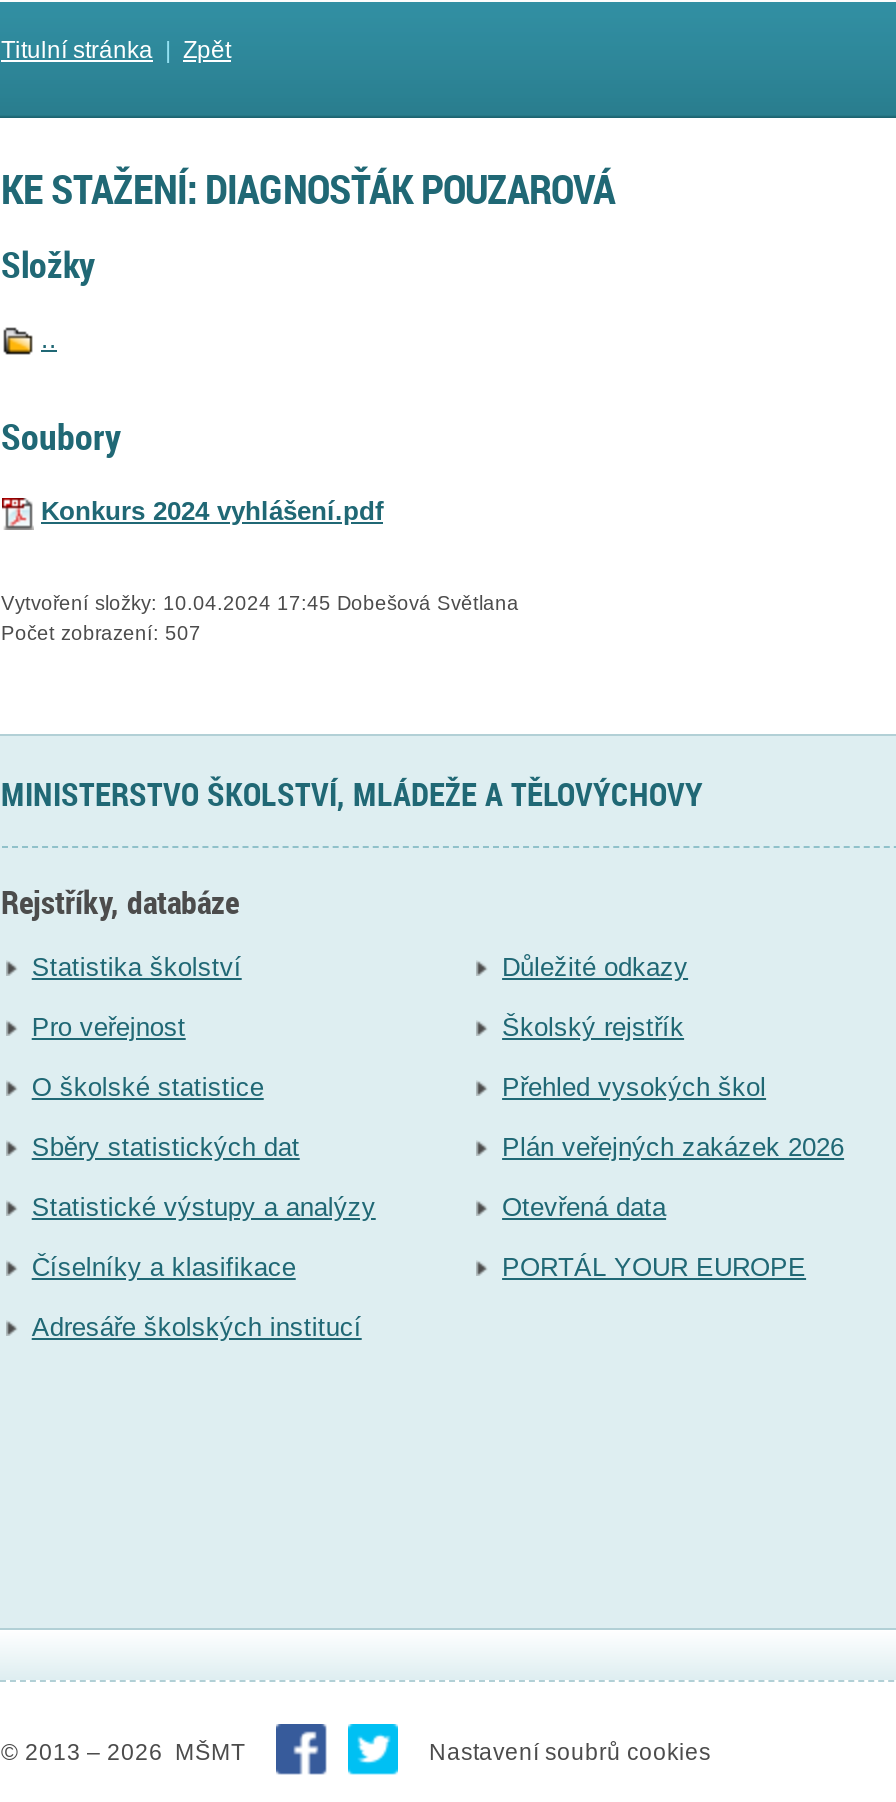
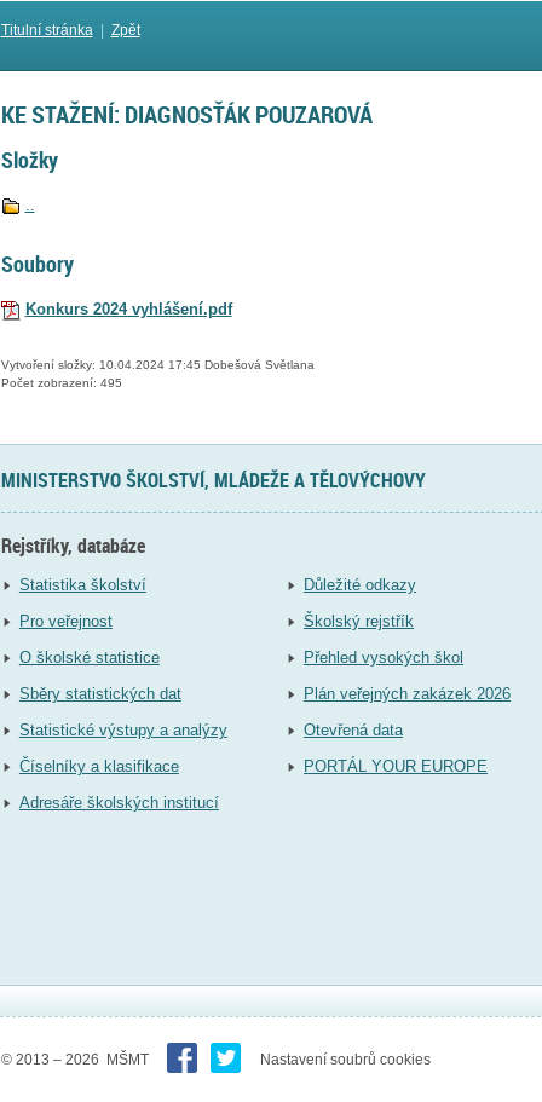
[1,622,201,644] Počet zobrazení: 507 -> [1,376,122,389] Počet zobrazení: 495

